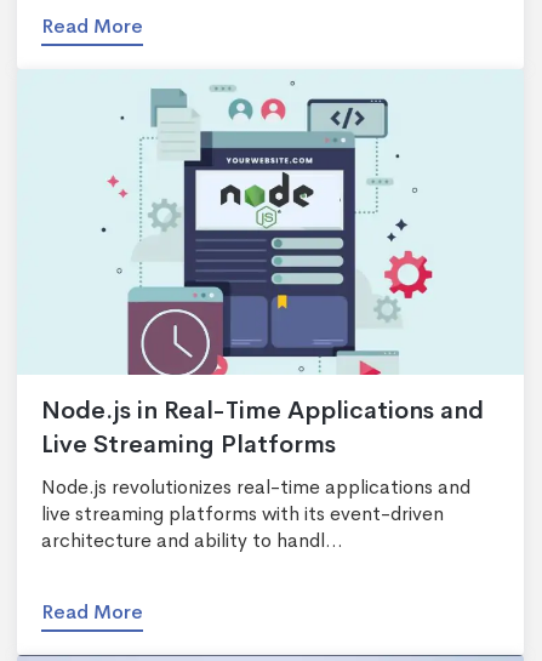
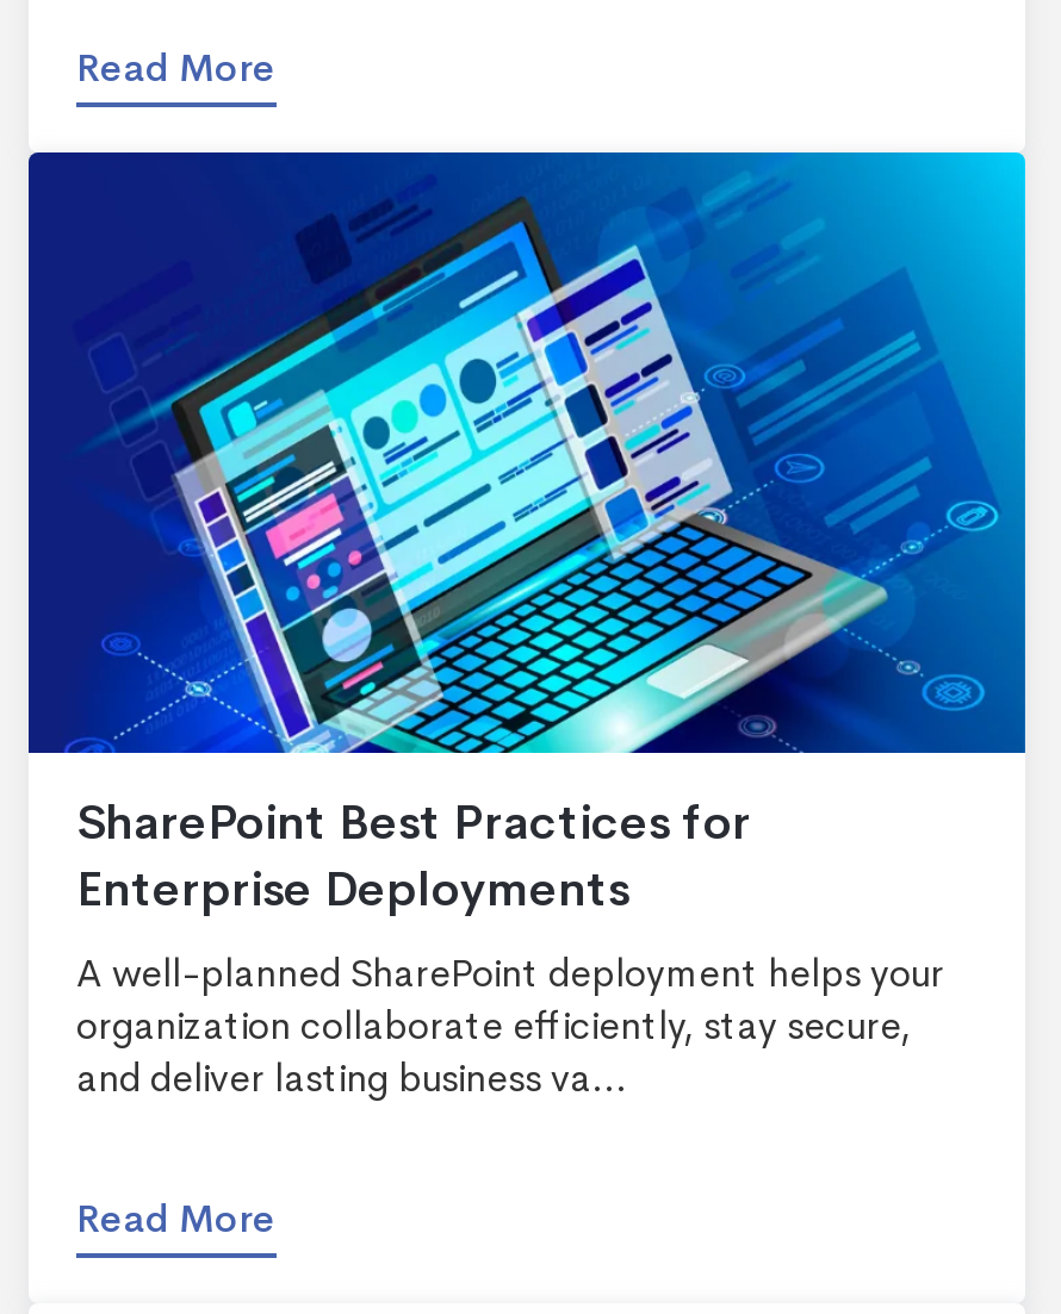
[17,69,524,460] [image] | Node.js in Real-Time Applications and | Live Streaming Platforms -> [26,149,1028,920] [image] | SharePoint Best Practices for | Enterprise Deployments
[41,475,470,554] Node.js revolutionizes real-time applications and | live streaming platforms with its event-driven | architecture and ability to handl... -> [76,948,944,1103] A well-planned SharePoint deployment helps your | organization collaborate efficiently, stay secure, | and deliver lasting business va...

